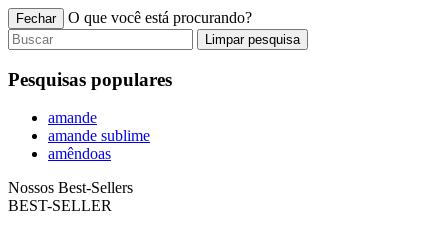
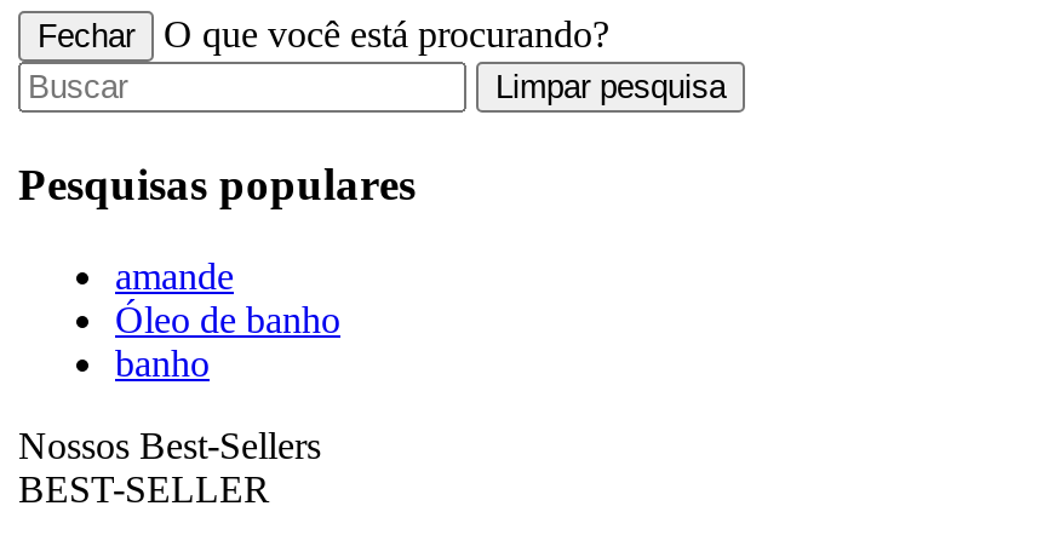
[48,127,150,162] amande sublime | amêndoas -> [115,300,340,385] Óleo de banho | banho

